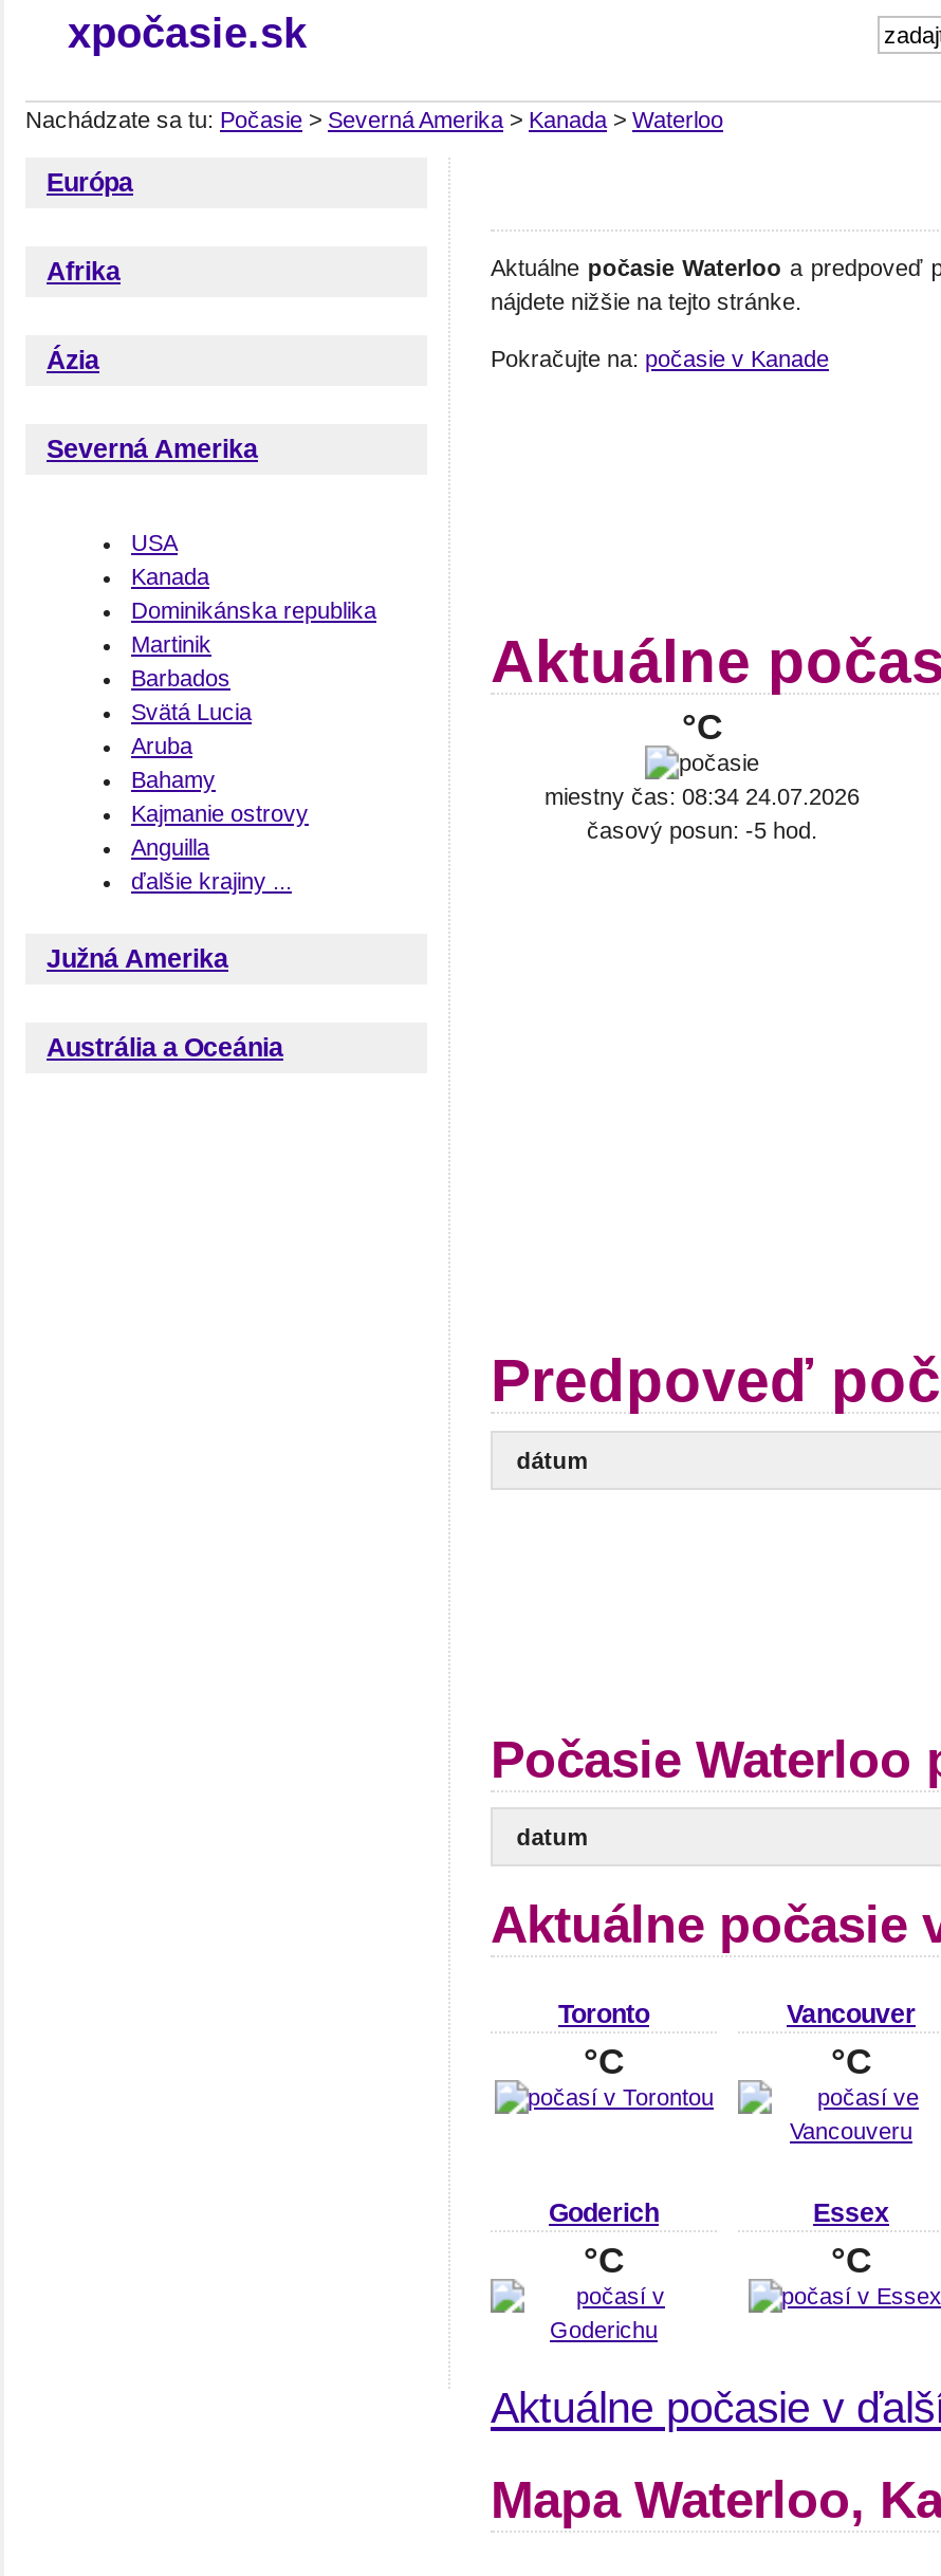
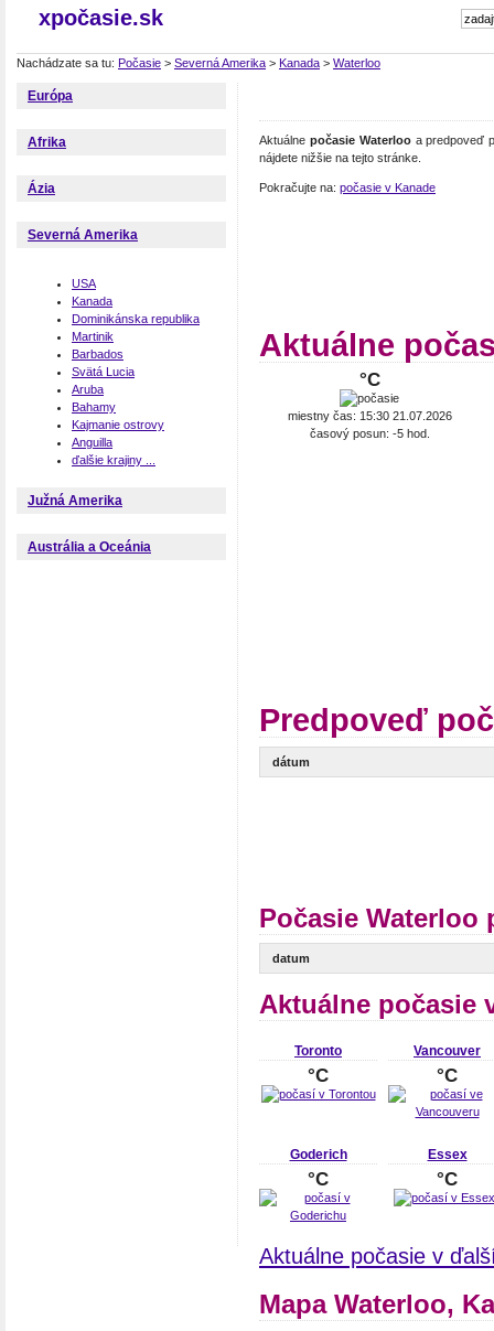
[545,783,860,808] miestny čas: 08:34 24.07.2026 -> [287,409,452,422] miestny čas: 15:30 21.07.2026

